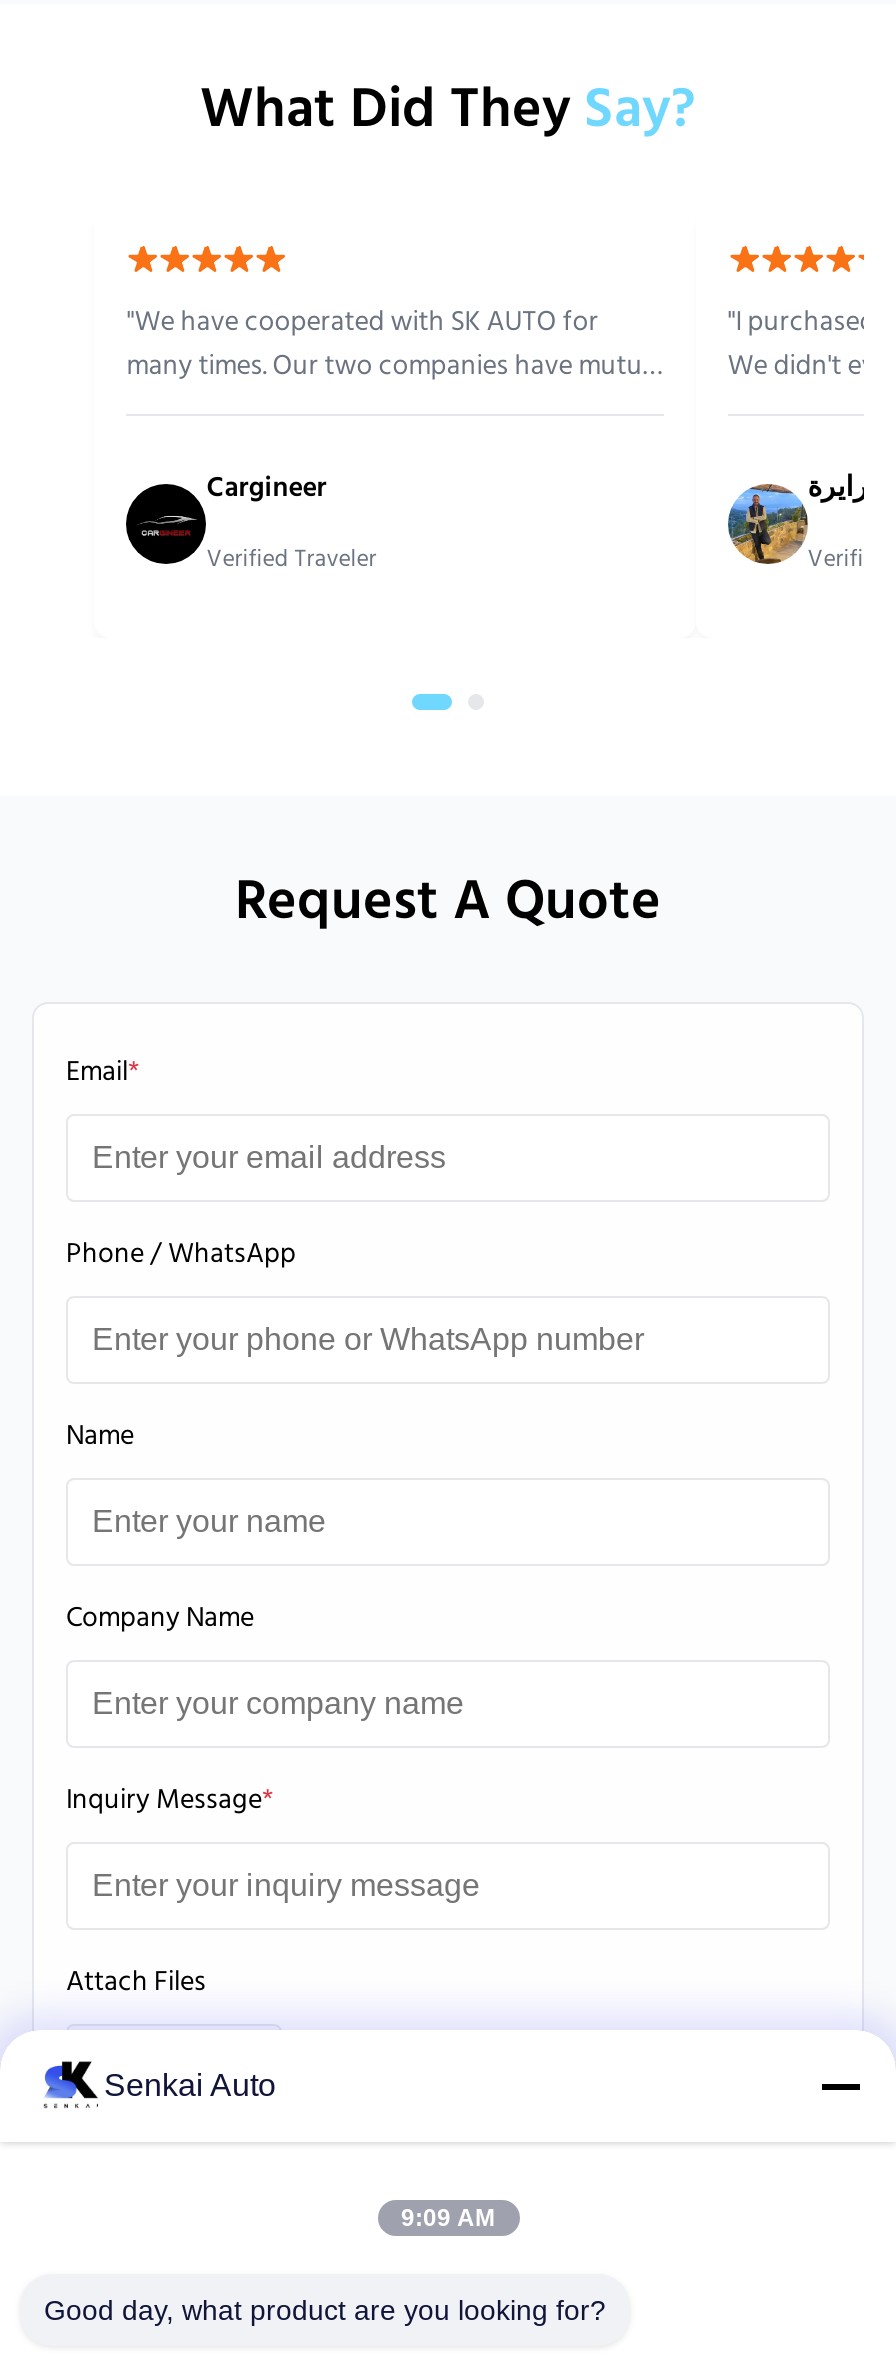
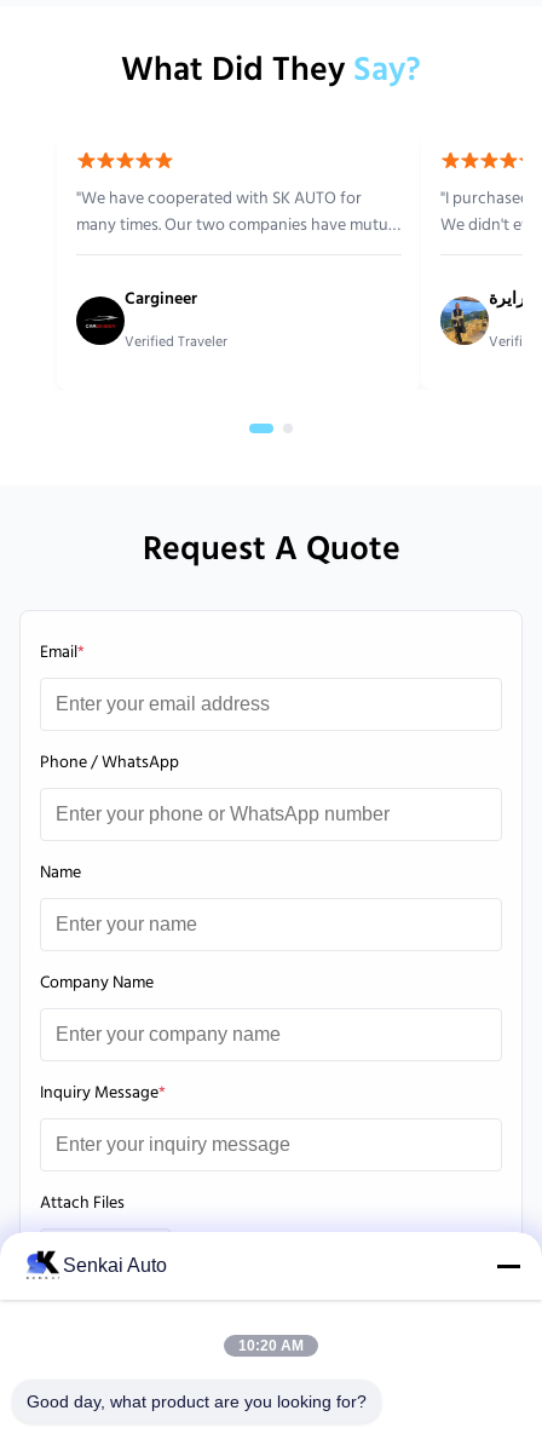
[401,2204,495,2232] 9:09 AM -> [238,1337,304,1354] 10:20 AM

